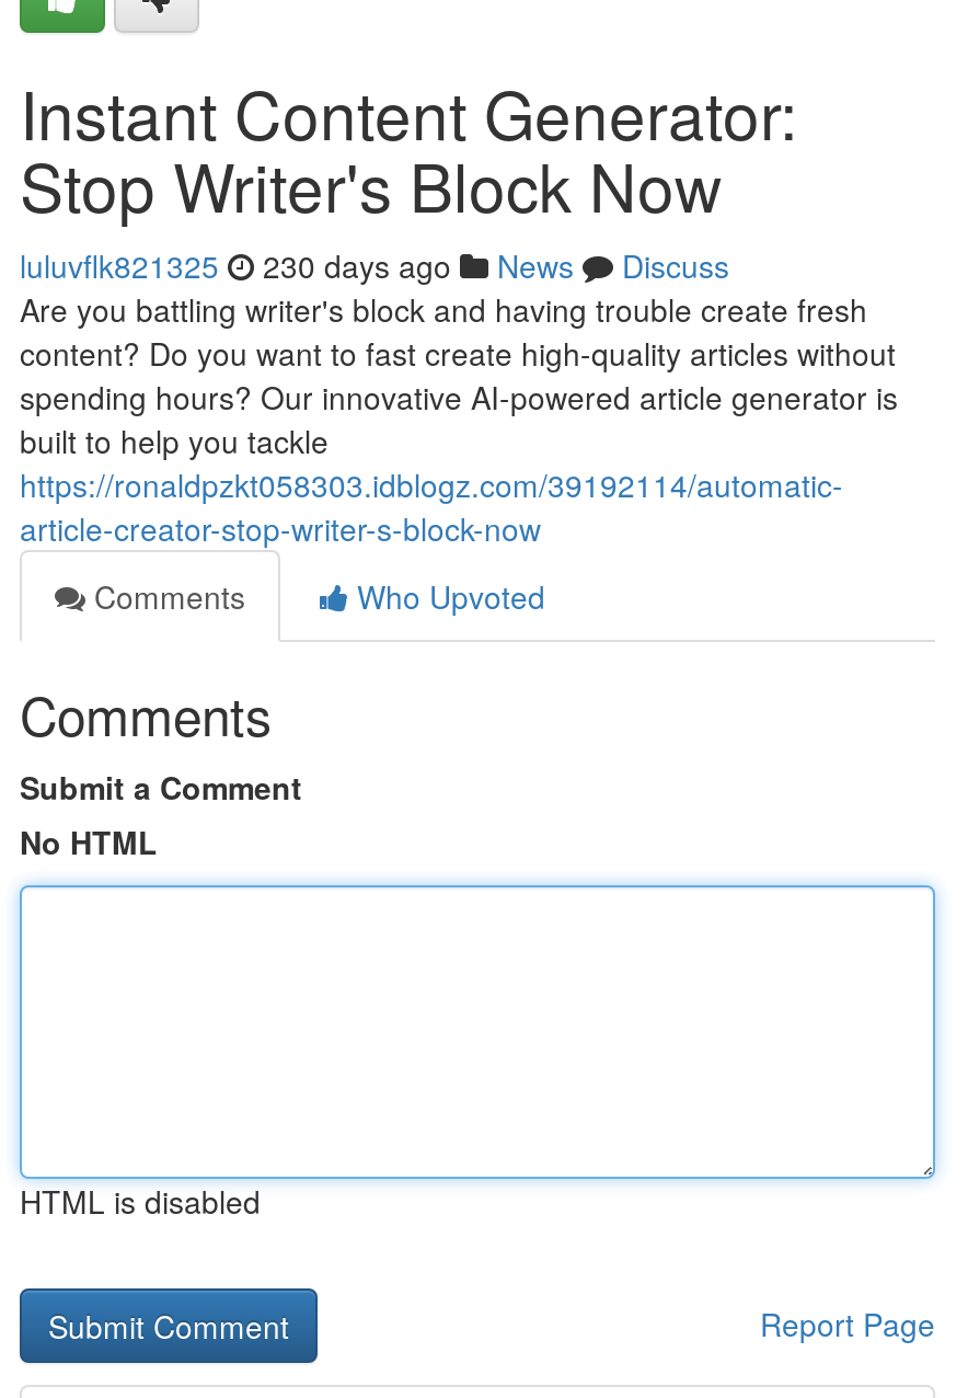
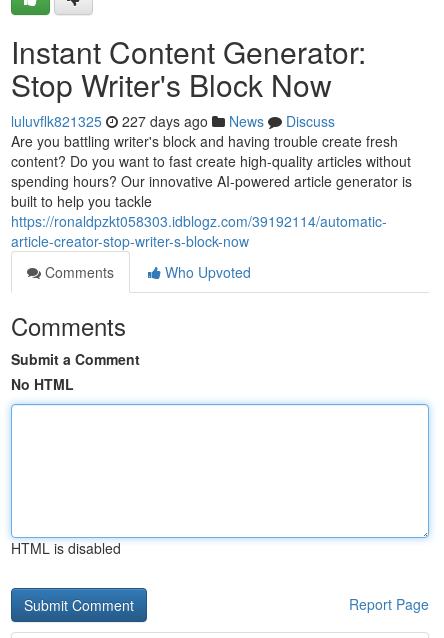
[20,243,729,287] luluvflk821325 230 days ago News Discuss -> [11,111,335,131] luluvflk821325 227 days ago News Discuss

